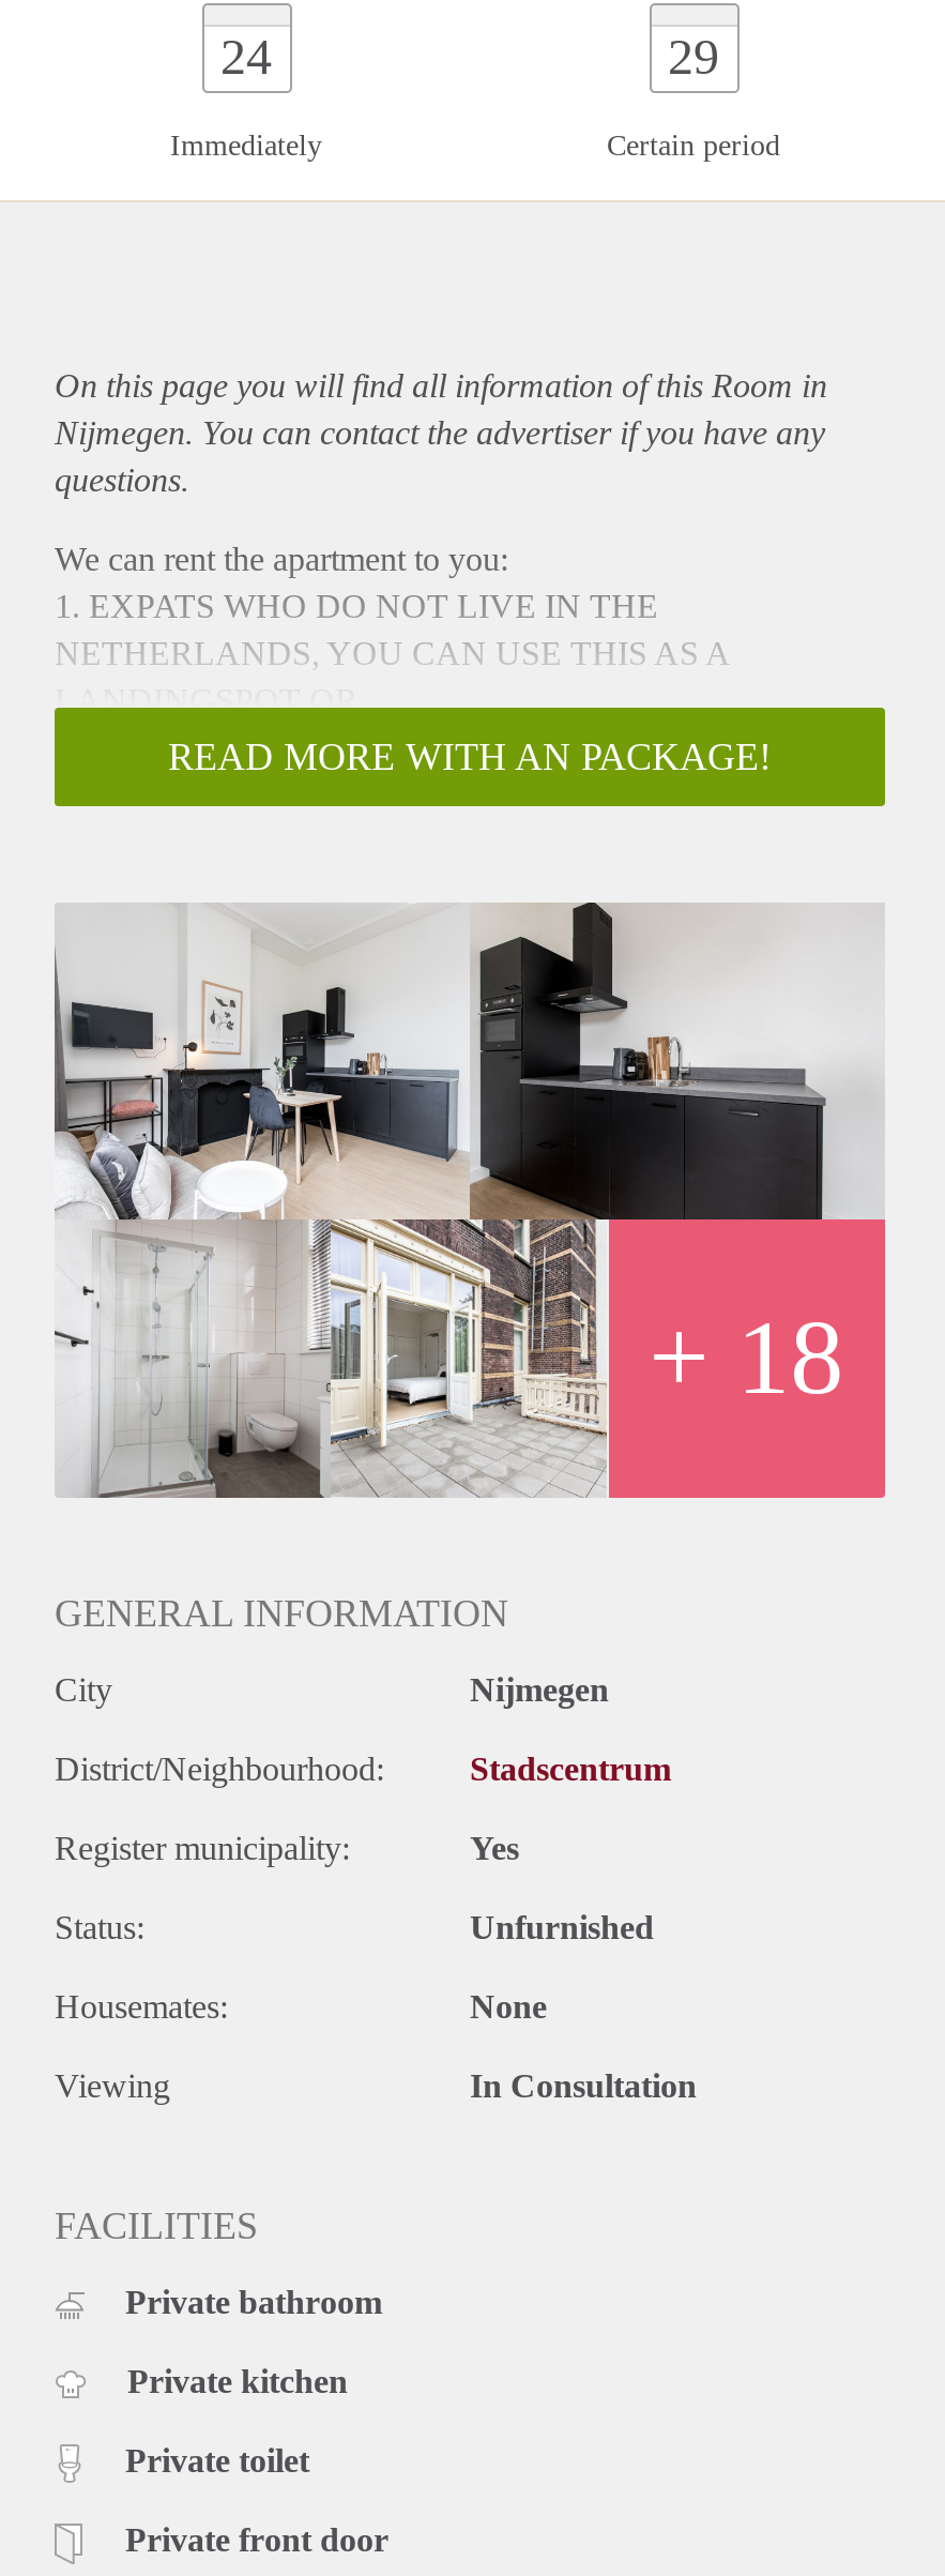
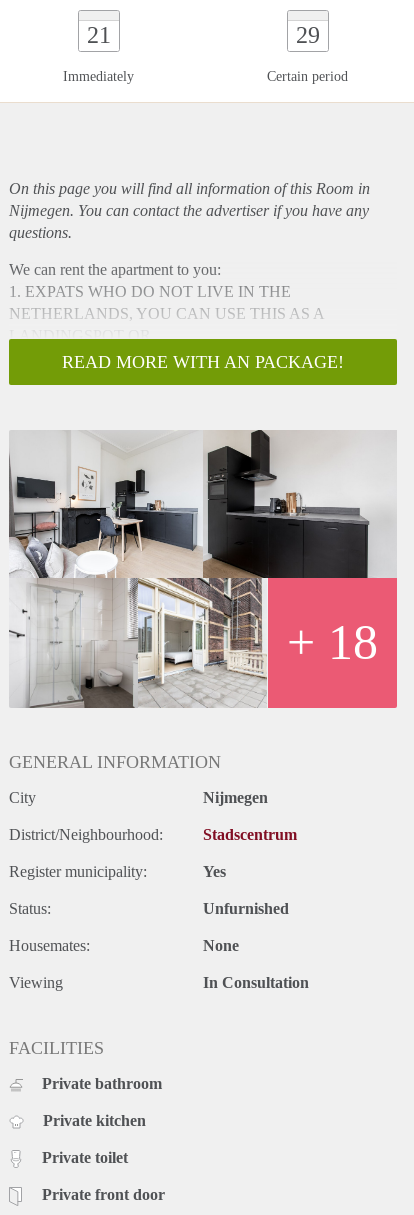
[220,30,272,85] 24 -> [86,22,110,48] 21

